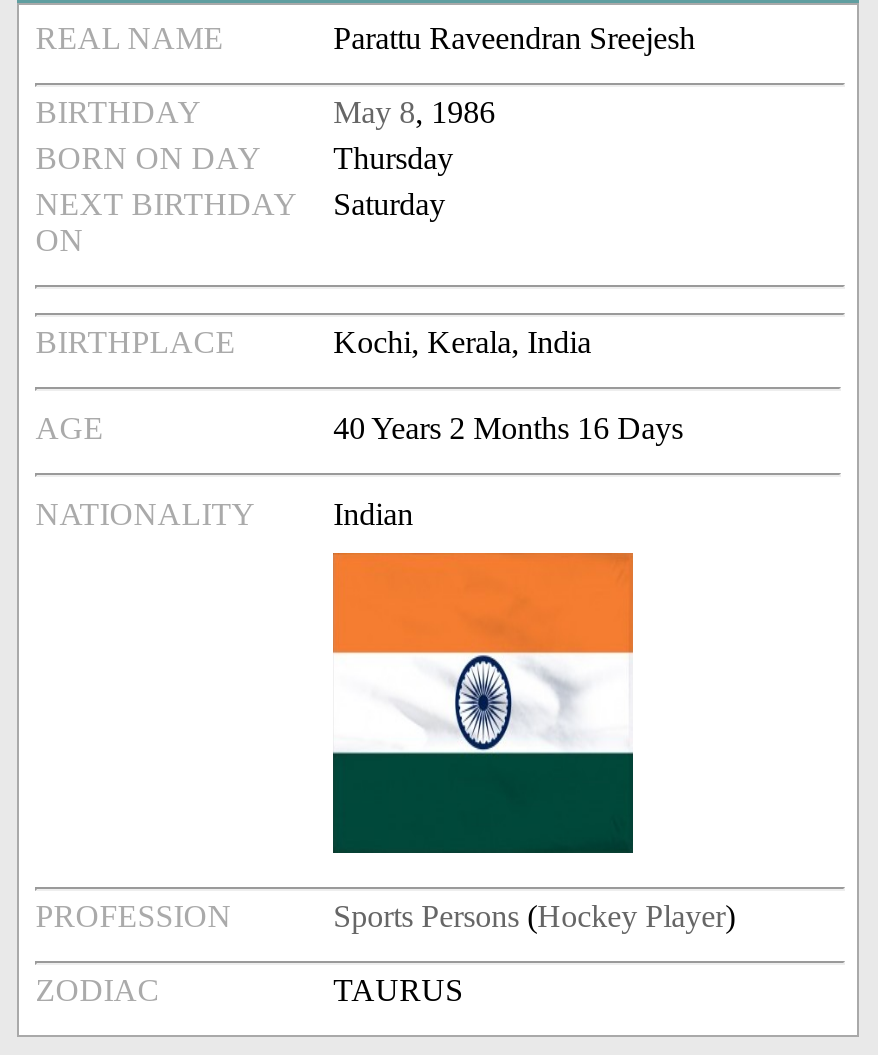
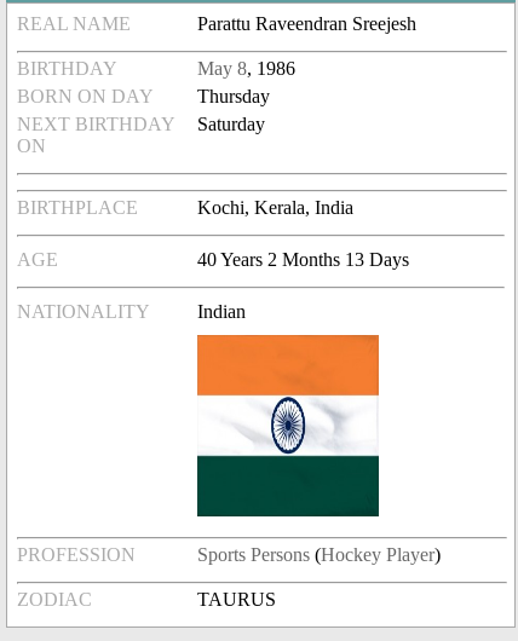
[333,412,683,446] 40 Years 2 Months 16 Days -> [197,250,409,270] 40 Years 2 Months 13 Days

